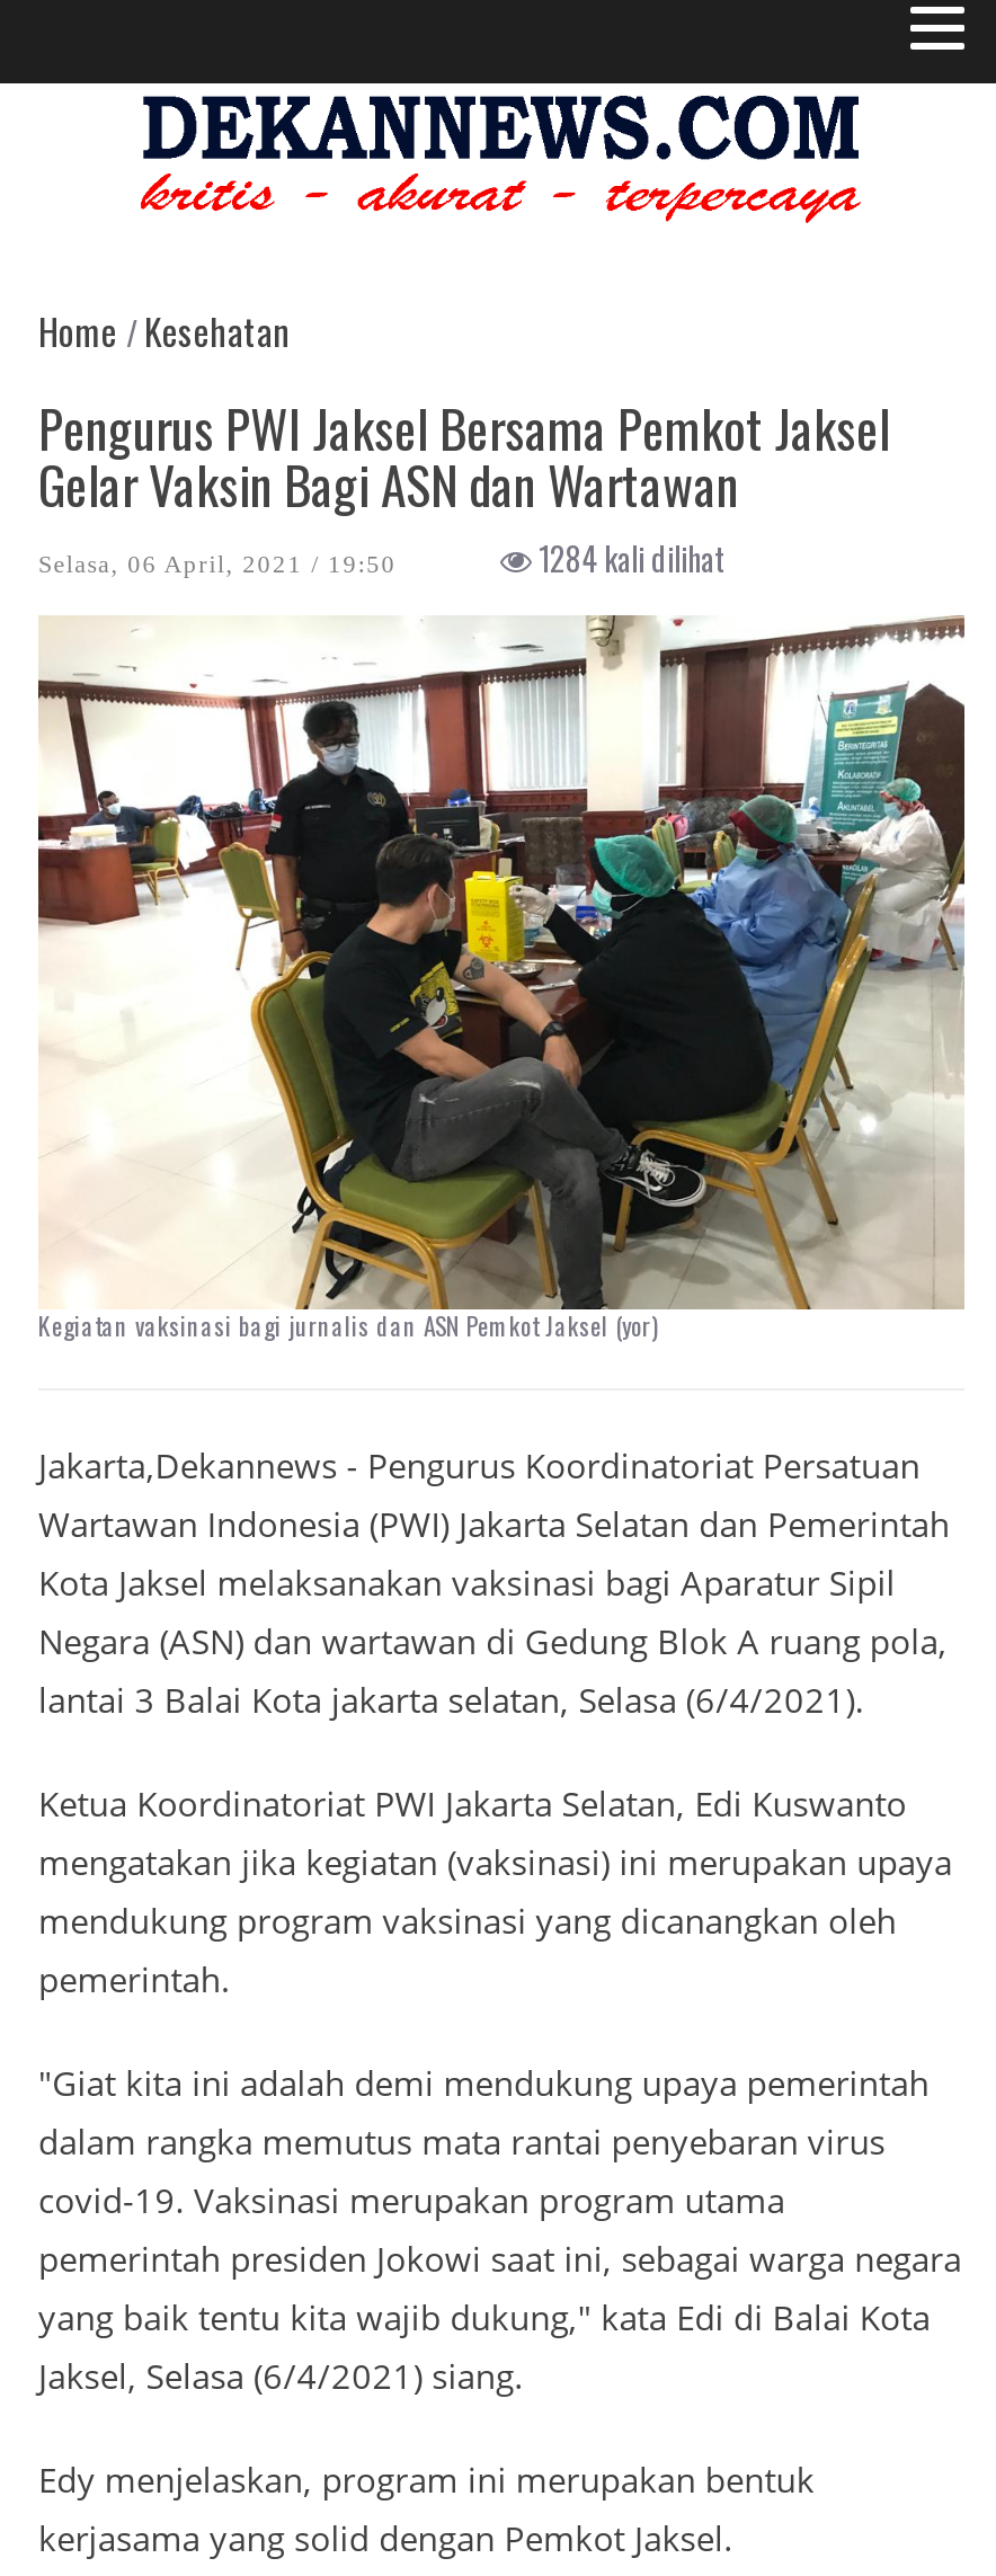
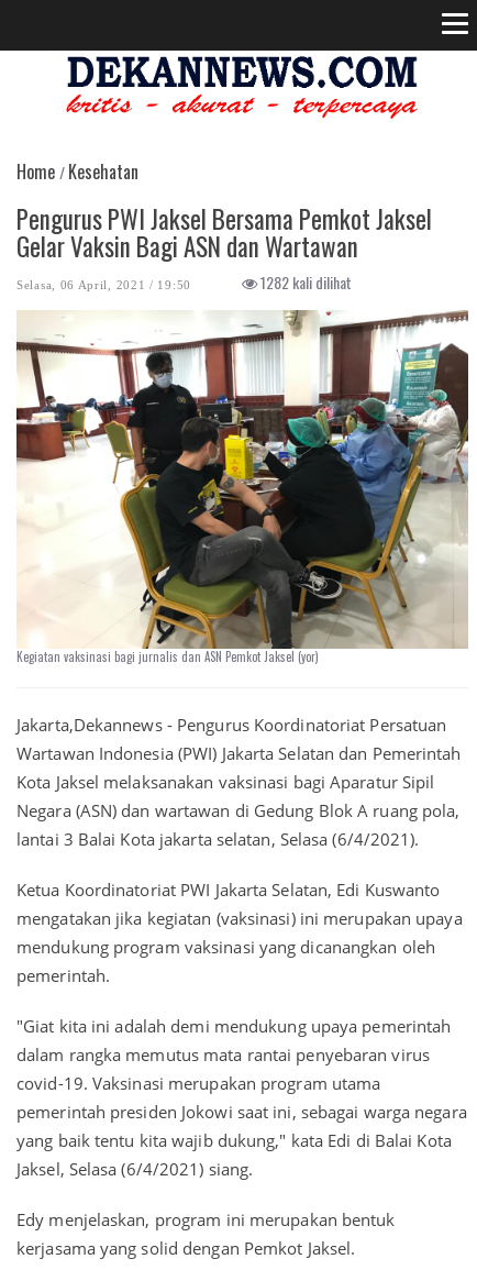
[532,534,726,581] 1284 kali dilihat -> [257,270,352,294] 1282 kali dilihat

